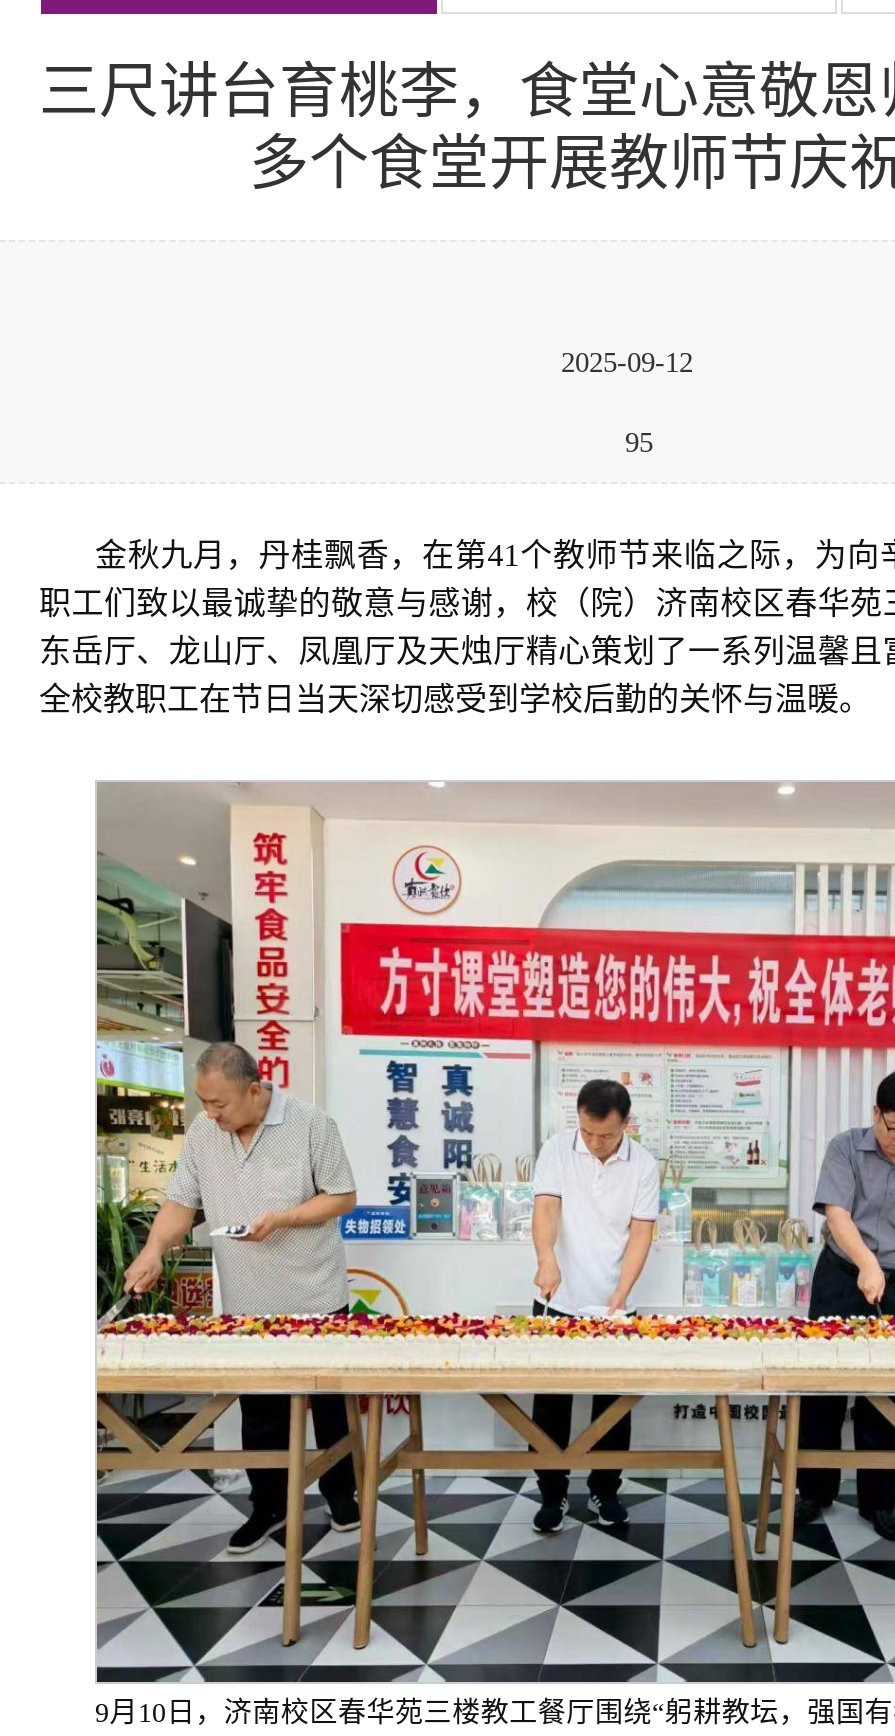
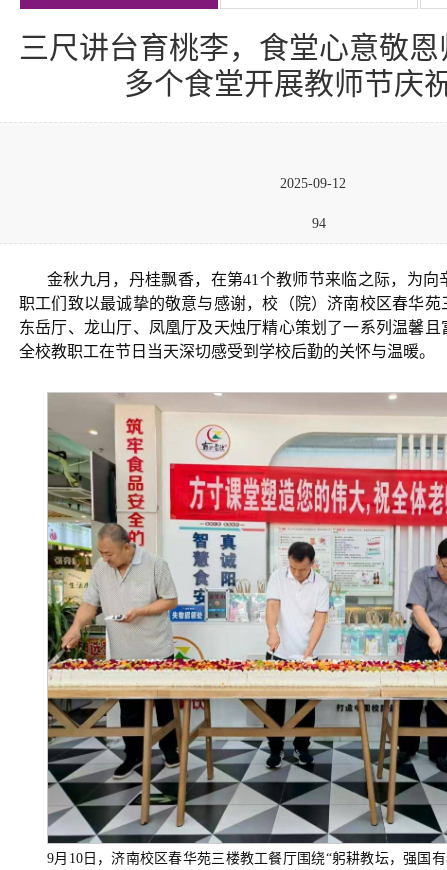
[625,426,653,458] 95 -> [312,215,326,231] 94

